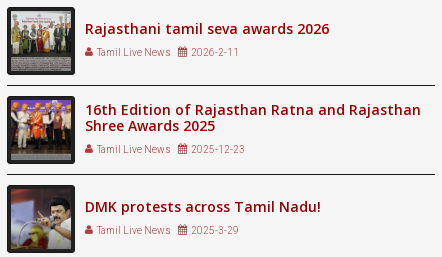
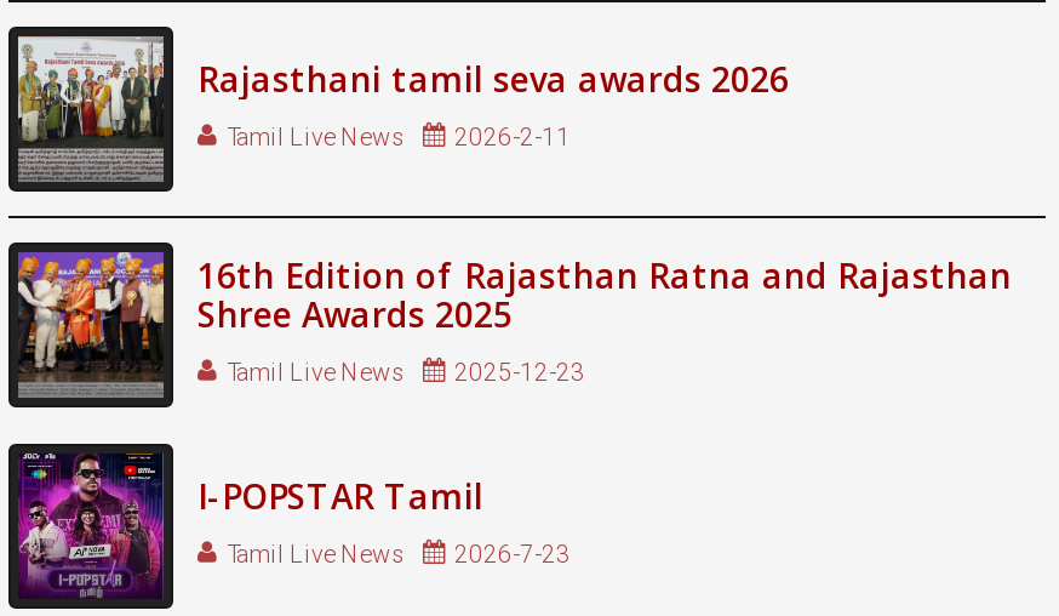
[10,189,321,250] [image] | DMK protests across Tamil Nadu! -> [16,451,483,599] [image] | I-POPSTAR Tamil
[97,225,239,236] Tamil Live News 2025-3-29 -> [227,542,571,568] Tamil Live News 2026-7-23

